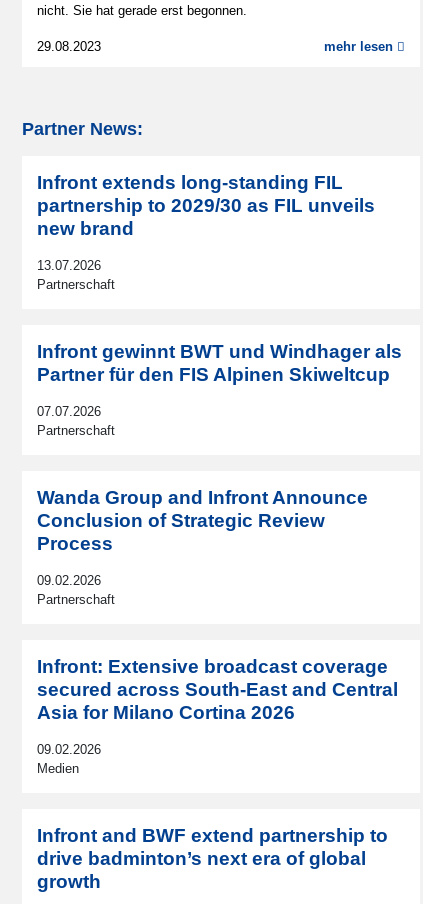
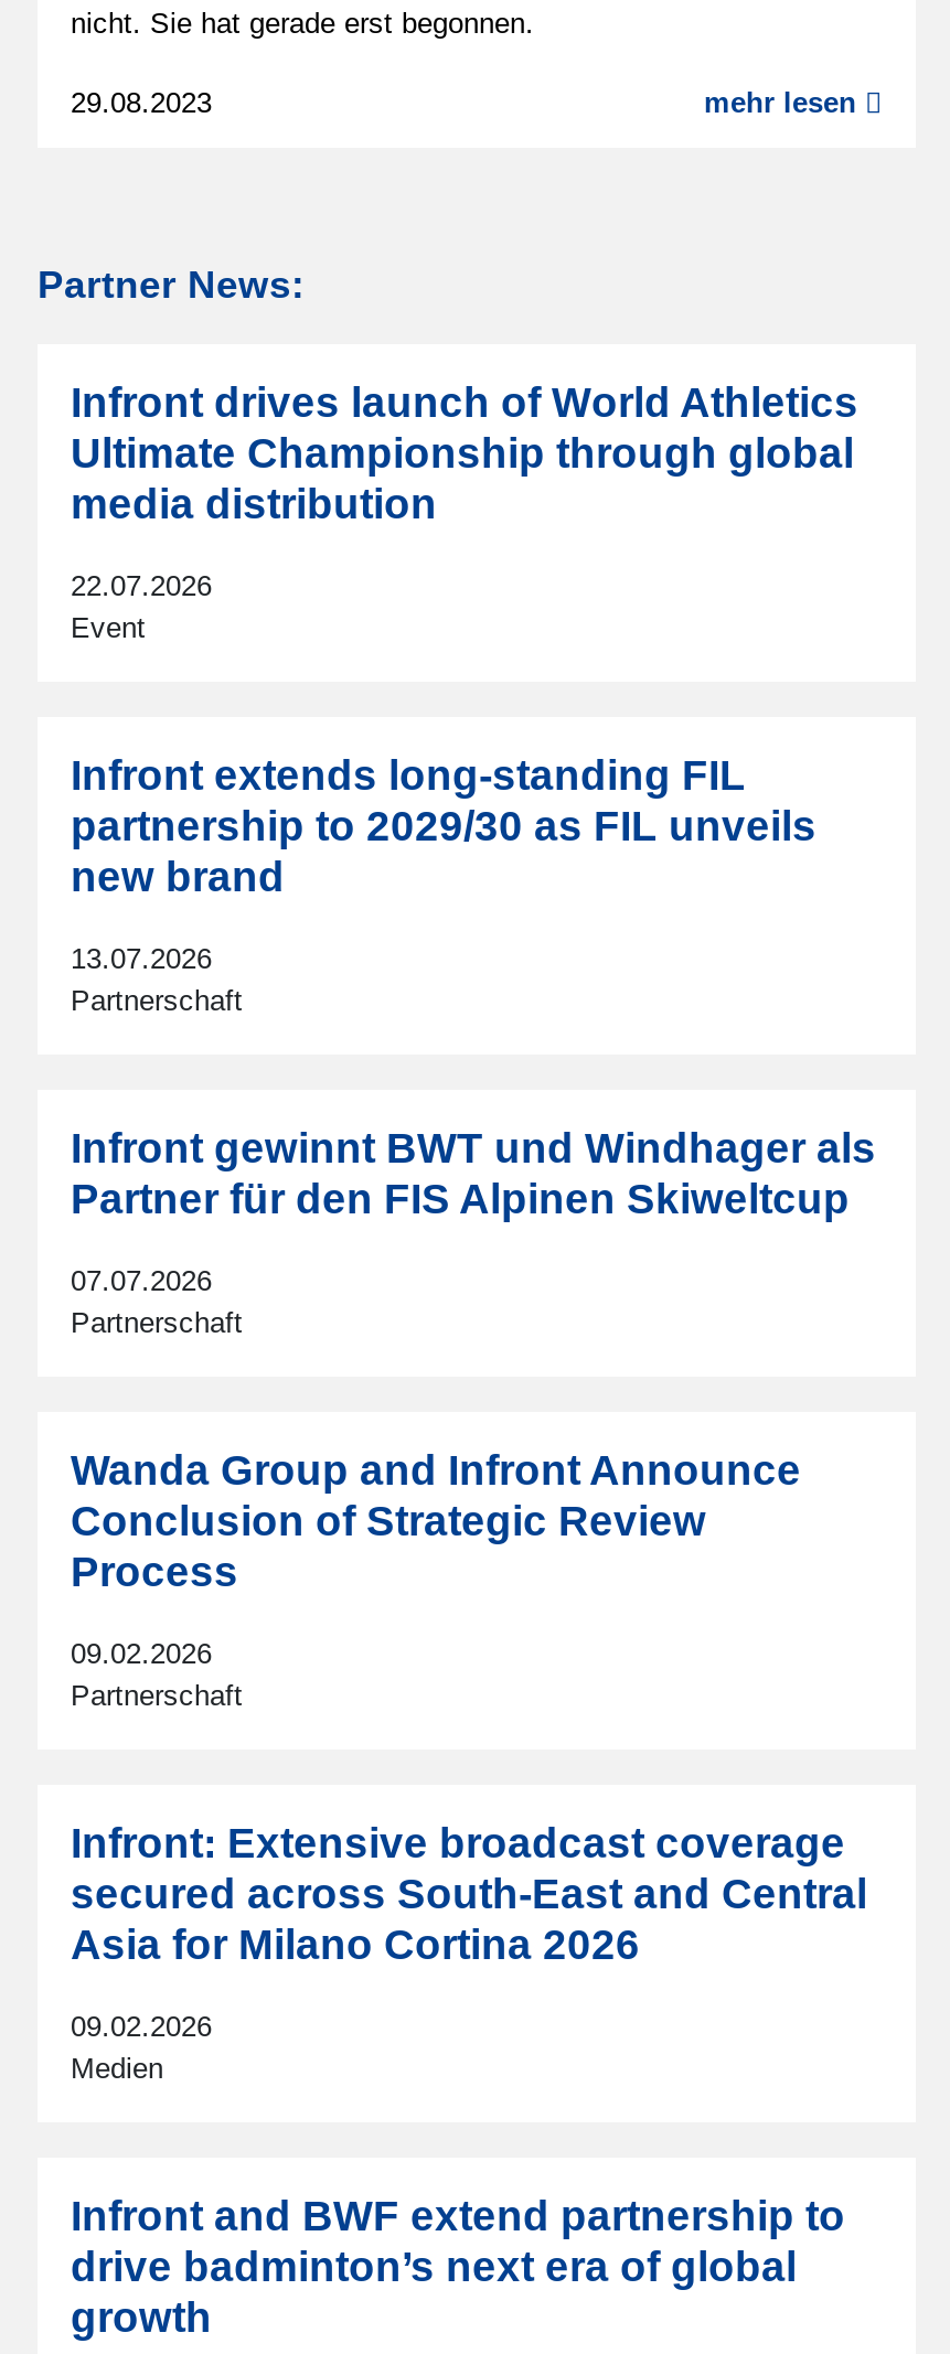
none -> [71,380,858,645] Infront drives launch of World Athletics | Ultimate Championship through global | media distribution | 22.07.2026 | Event

